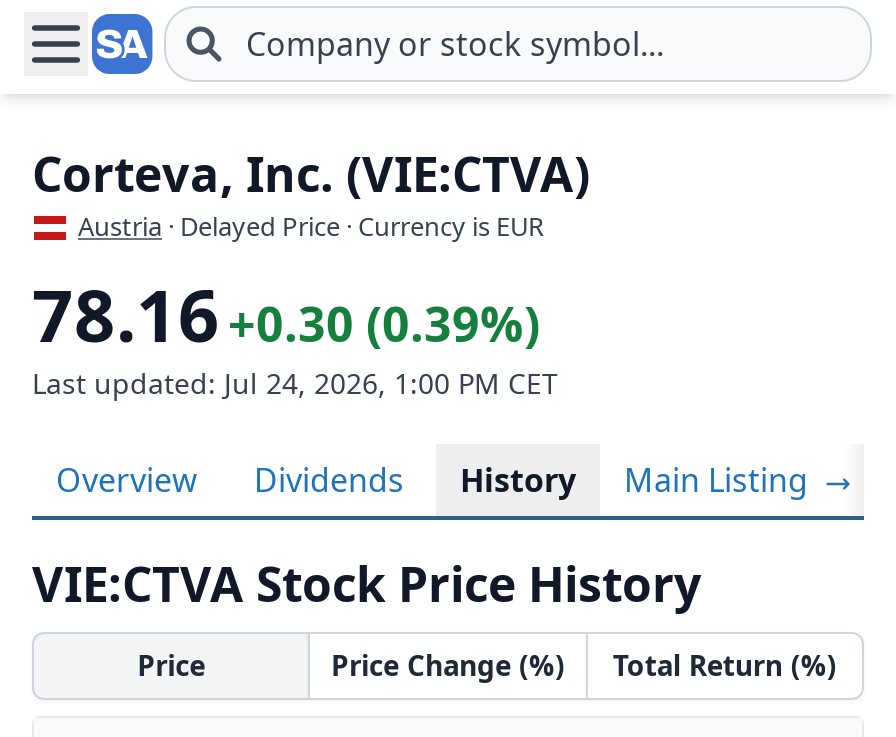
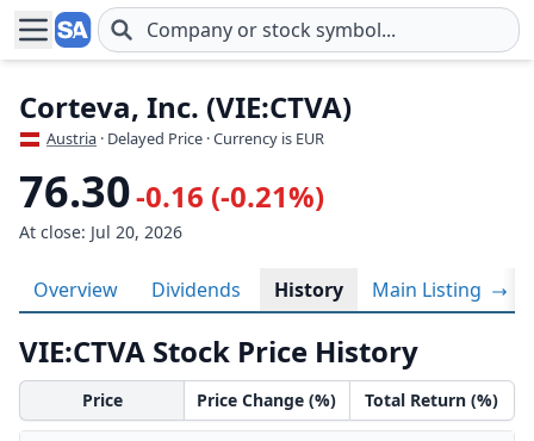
[32,266,558,402] 78.16 +0.30 (0.39%) | Last updated: Jul 24, 2026, 1:00 PM CET -> [19,162,324,243] 76.30 -0.16 (-0.21%) | At close: Jul 20, 2026

